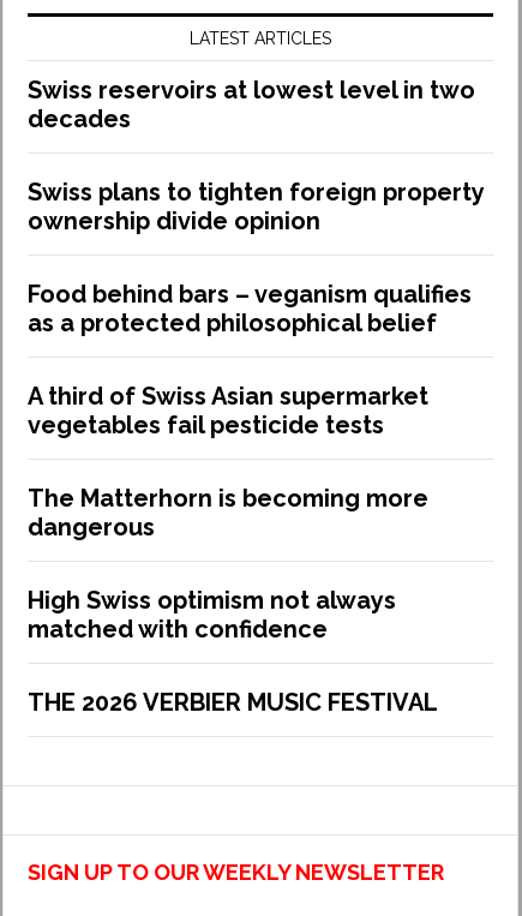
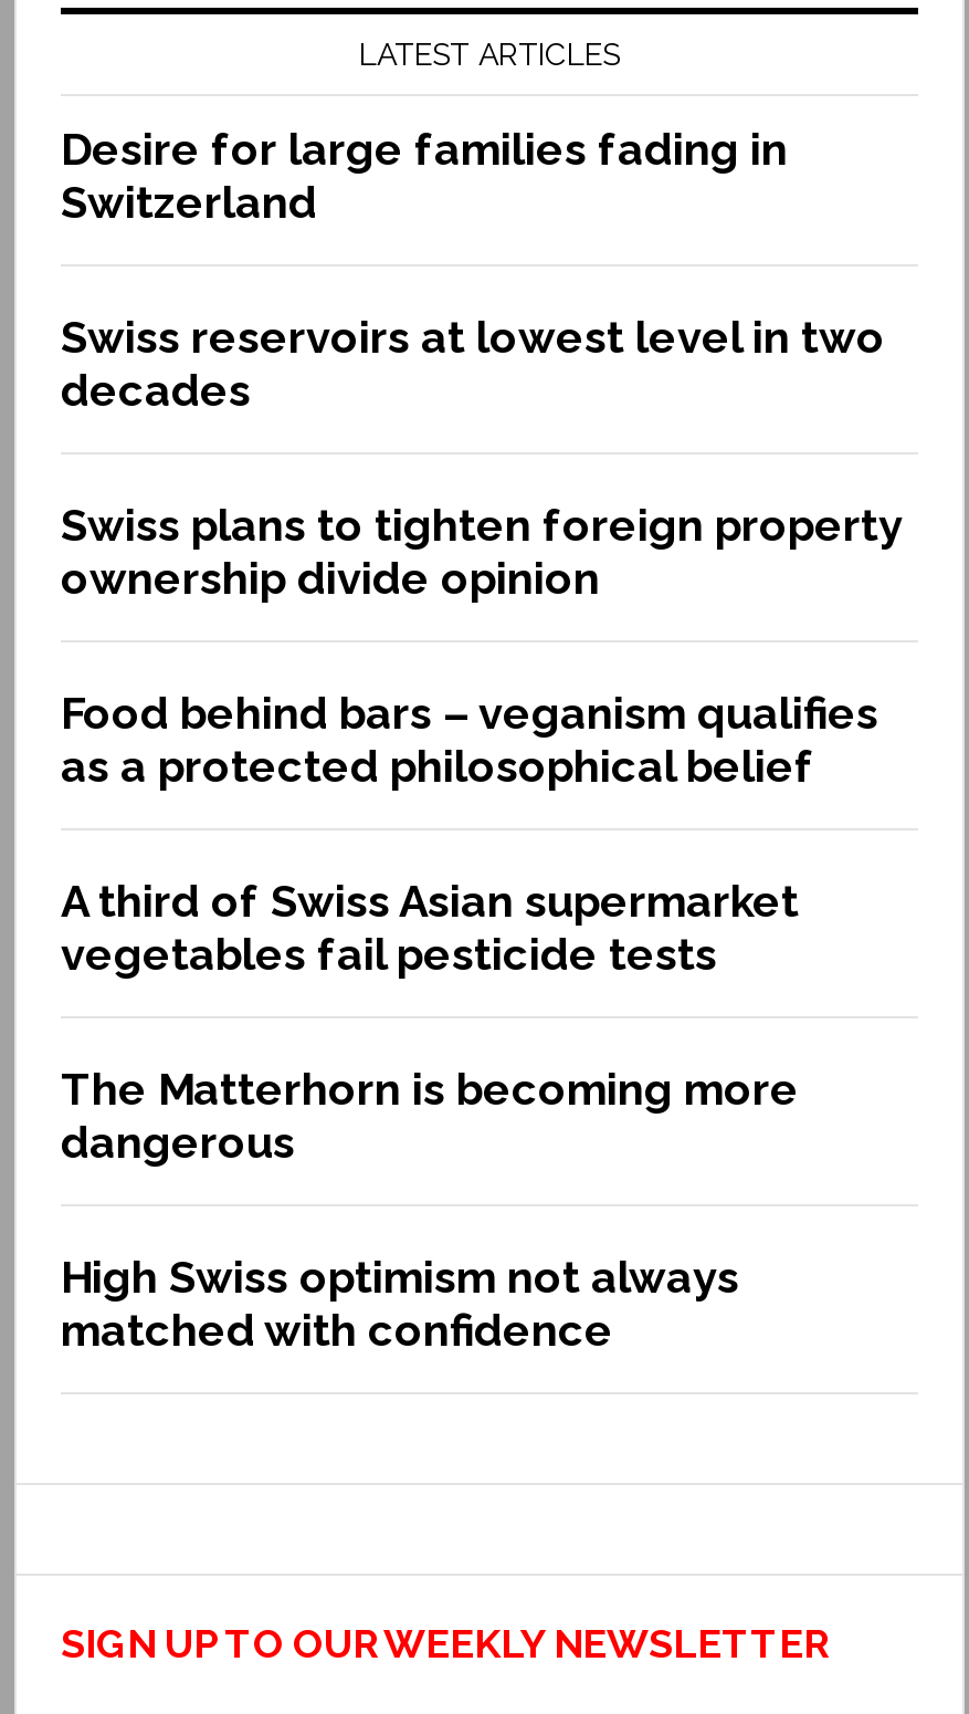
none -> [61,122,788,228] Desire for large families fading in | Switzerland
moved [28,76,484,644] -> [61,310,900,1356]: Swiss reservoirs at lowest level in two | decades | Swiss plans to tighten foreign property | ... | High Swiss optimism not always | matched with confidence
[28,689,438,717] THE 2026 VERBIER MUSIC FESTIVAL -> none

